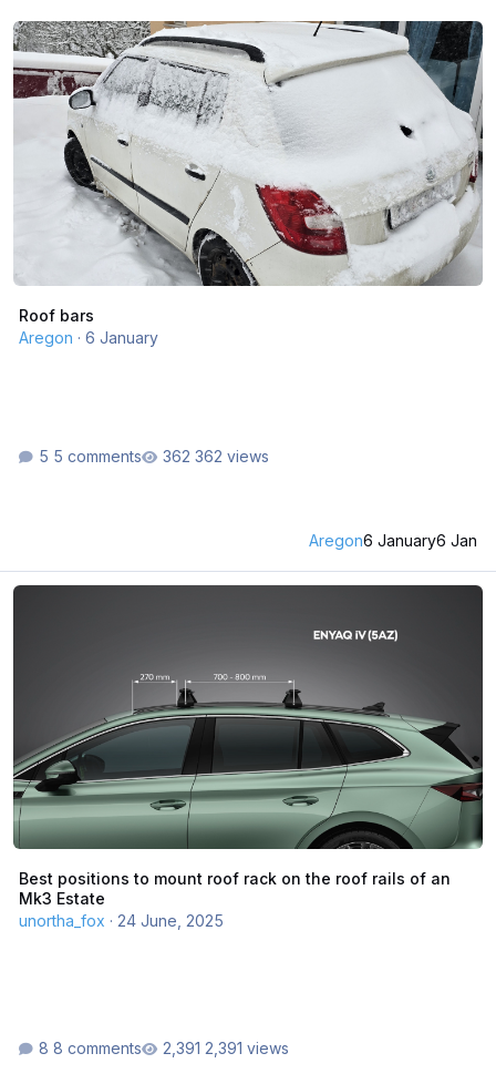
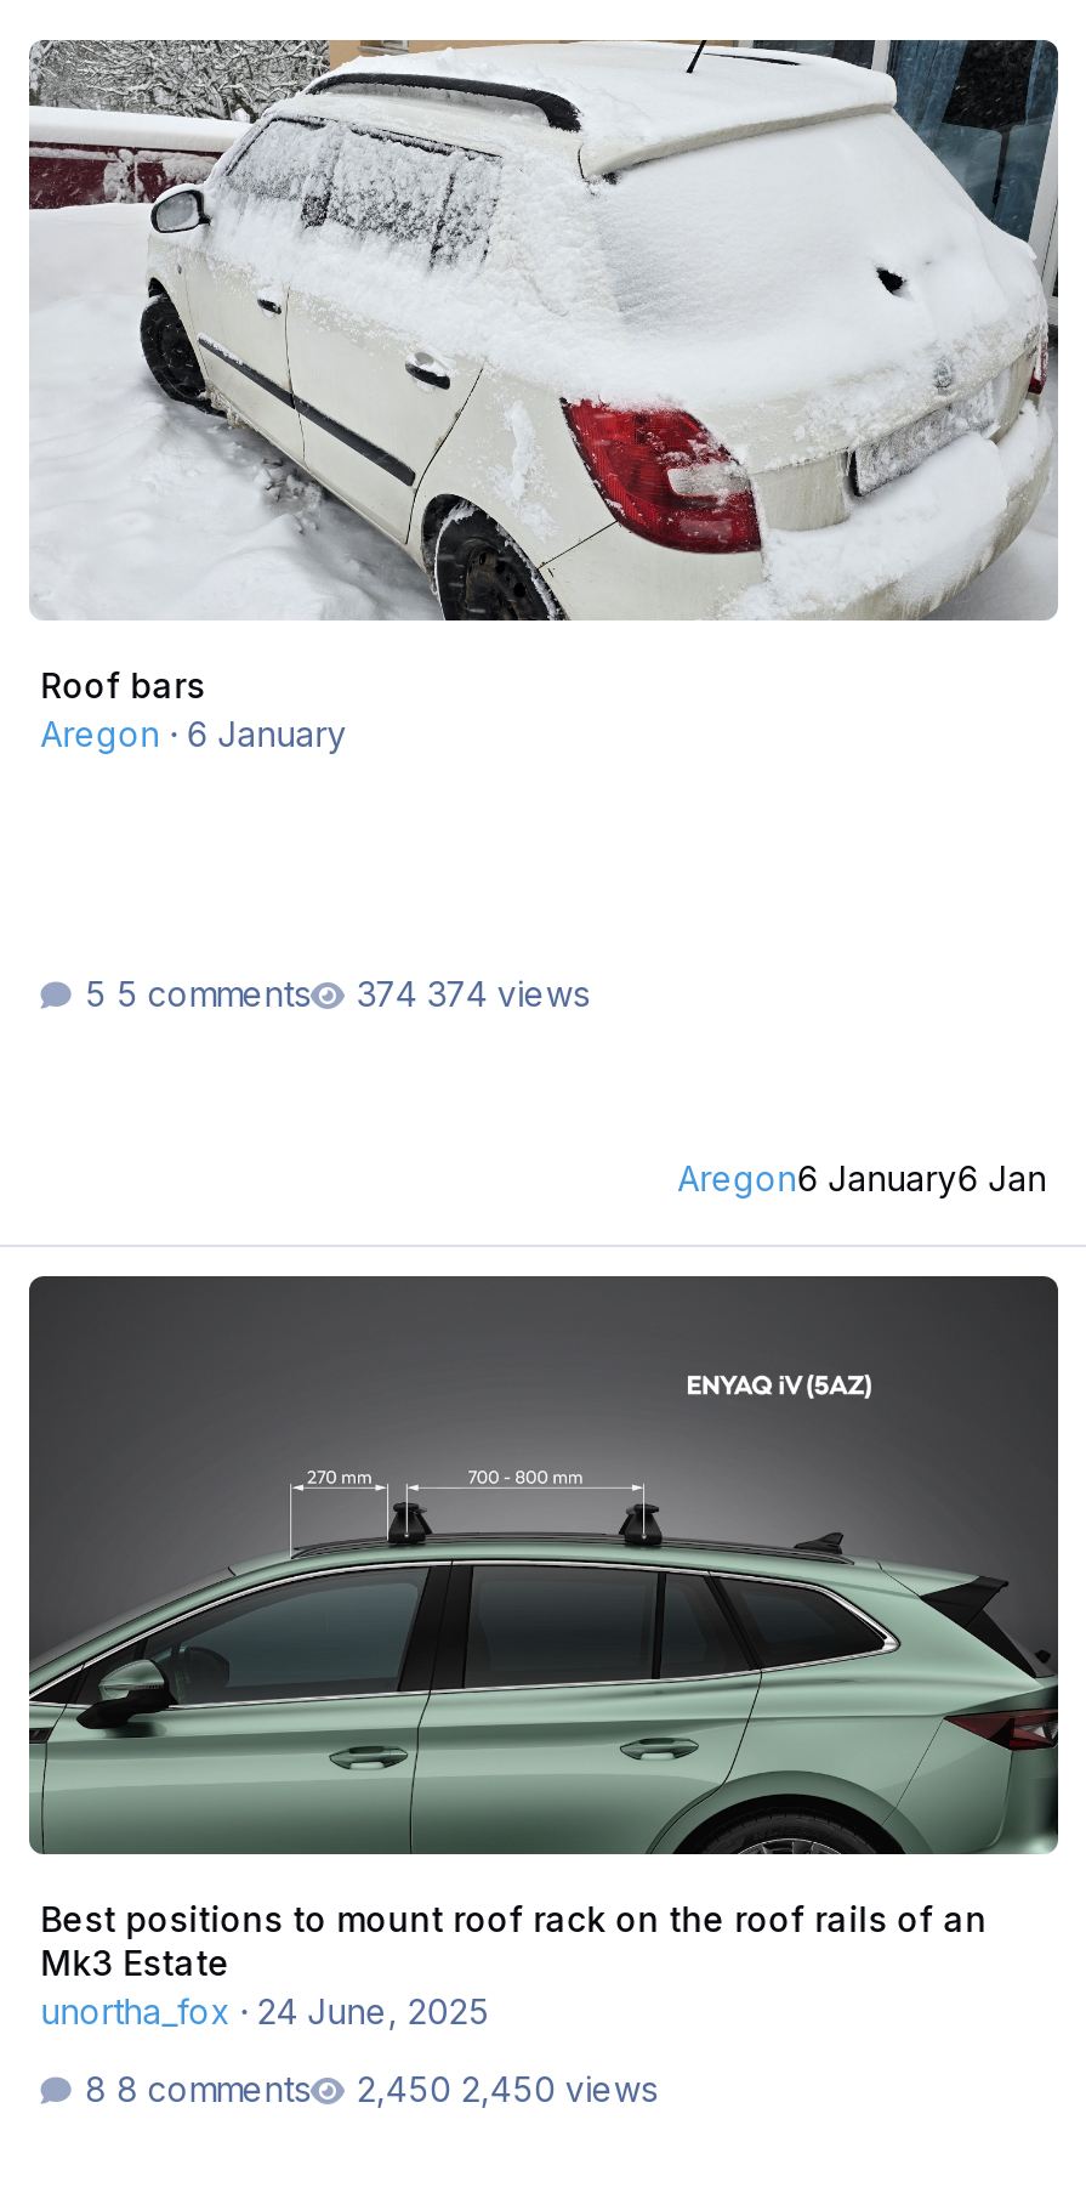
[195,447,269,466] 362 views -> [427,973,589,1014] 374 views
[205,1038,289,1057] 2,391 views -> [461,2068,657,2109] 2,450 views

